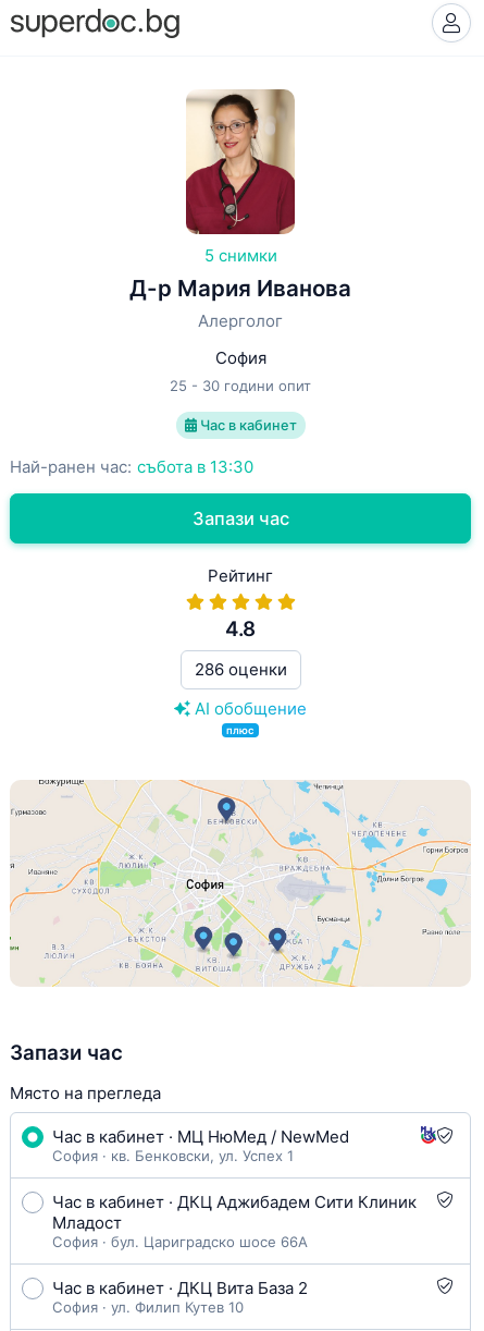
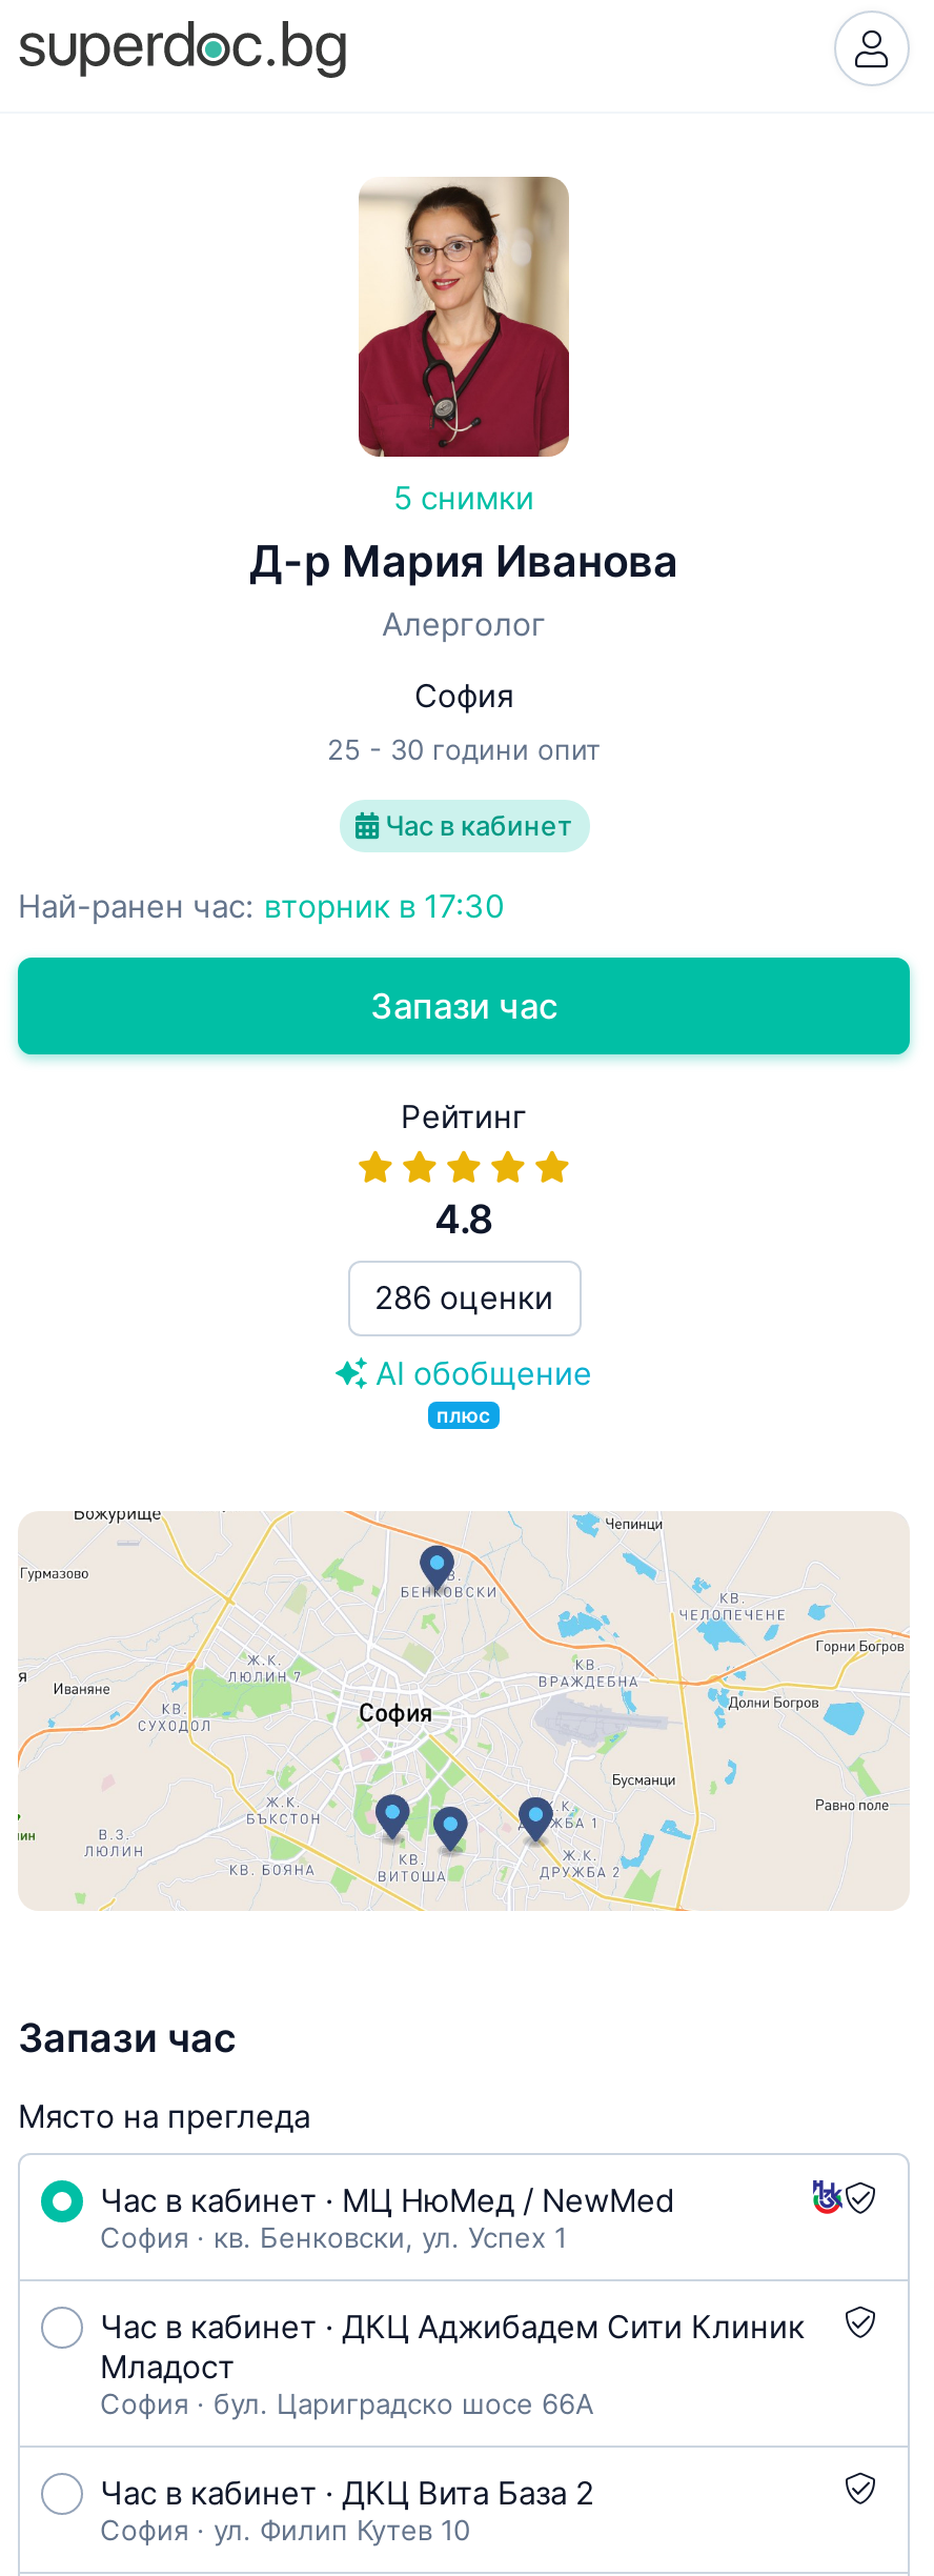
[10,456,253,477] Най-ранен час: събота в 13:30 -> [18,886,504,926] Най-ранен час: вторник в 17:30

